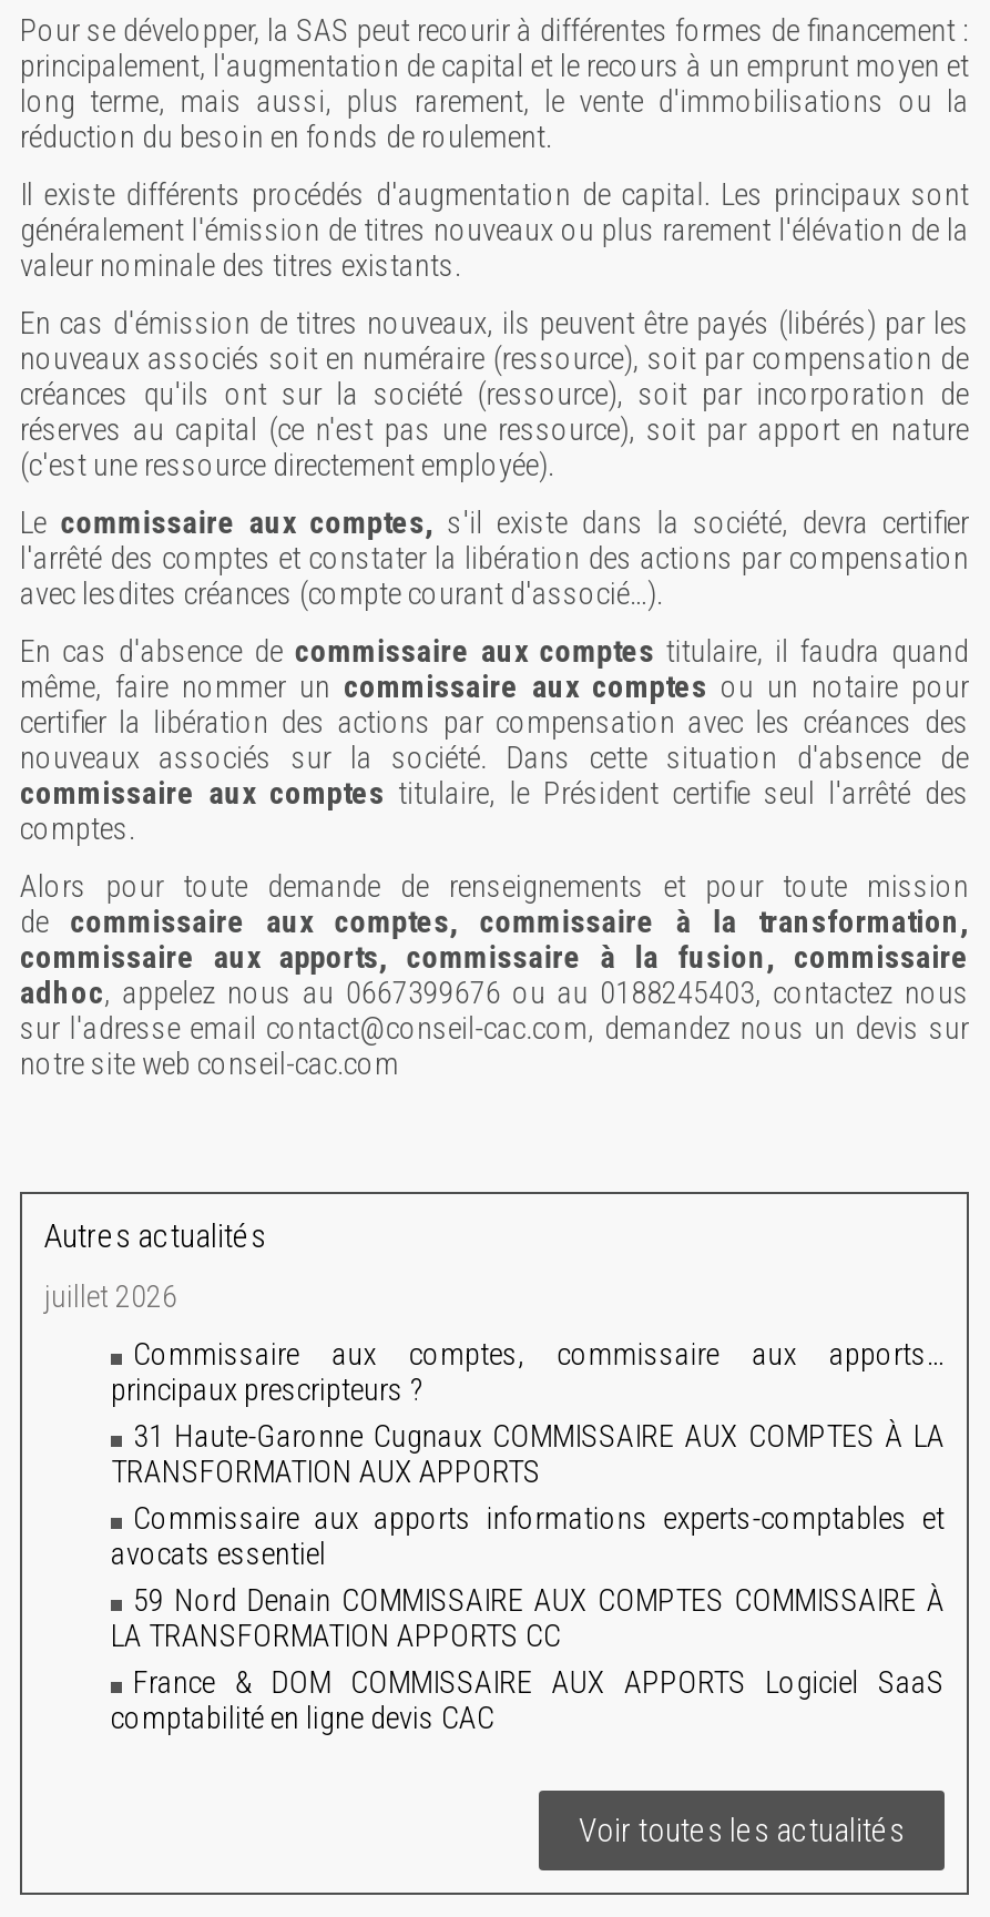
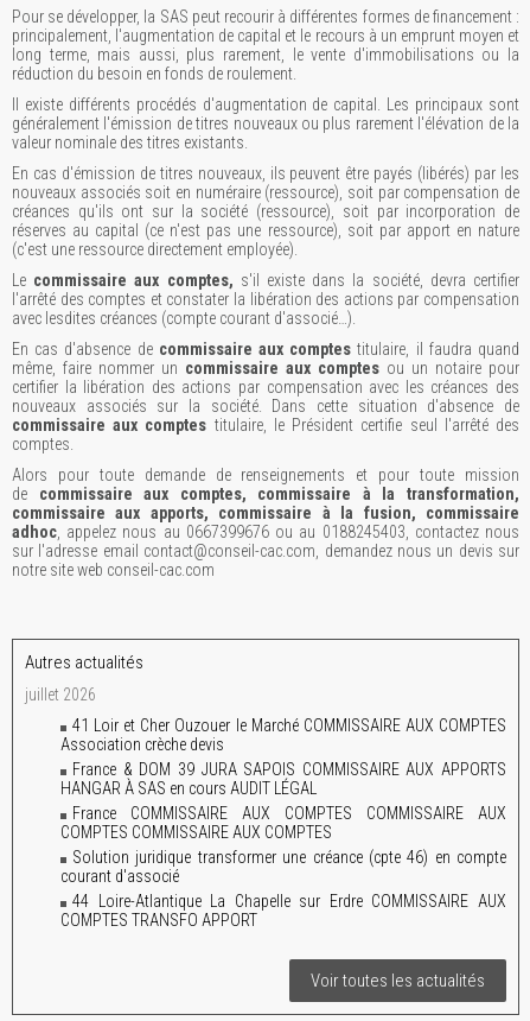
[111,1336,945,1735] Commissaire aux comptes, commissaire aux apports… | principaux prescripteurs ? | 31 Haute-Garonne Cugnaux COMMISSAIRE AUX COMPTES À LA | TRANSFORMATION AUX APPORTS | Commissaire aux apports informations experts-comptables et | avocats essentiel | 59 Nord Denain COMMISSAIRE AUX COMPTES COMMISSAIRE À | LA TRANSFORMATION APPORTS CC | France & DOM COMMISSAIRE AUX APPORTS Logiciel SaaS | comptabilité en ligne devis CAC -> [60,716,506,930] 41 Loir et Cher Ouzouer le Marché COMMISSAIRE AUX COMPTES | Association crèche devis | France & DOM 39 JURA SAPOIS COMMISSAIRE AUX APPORTS | HANGAR À SAS en cours AUDIT LÉGAL | France COMMISSAIRE AUX COMPTES COMMISSAIRE AUX | COMPTES COMMISSAIRE AUX COMPTES | Solution juridique transformer une créance (cpte 46) en compte | courant d'associé | 44 Loire-Atlantique La Chapelle sur Erdre COMMISSAIRE AUX | COMPTES TRANSFO APPORT

